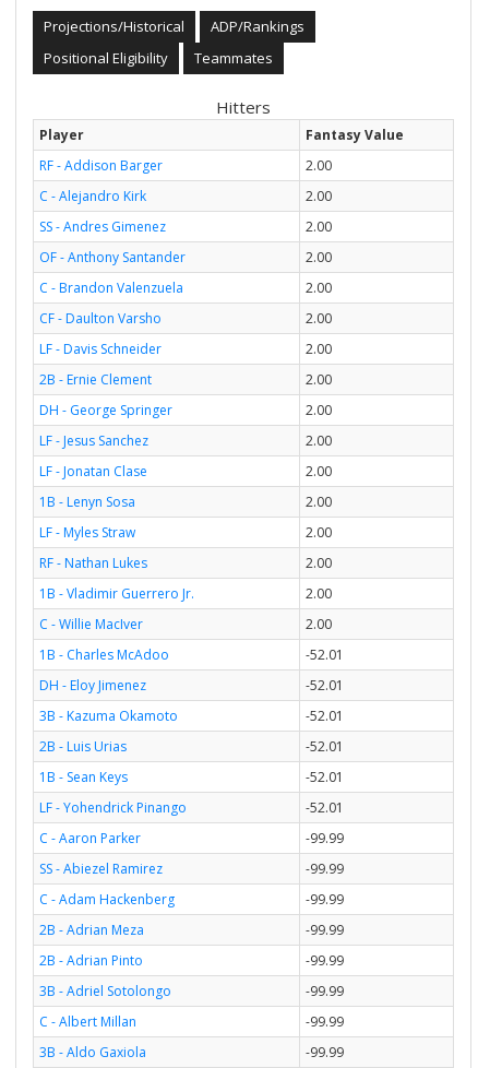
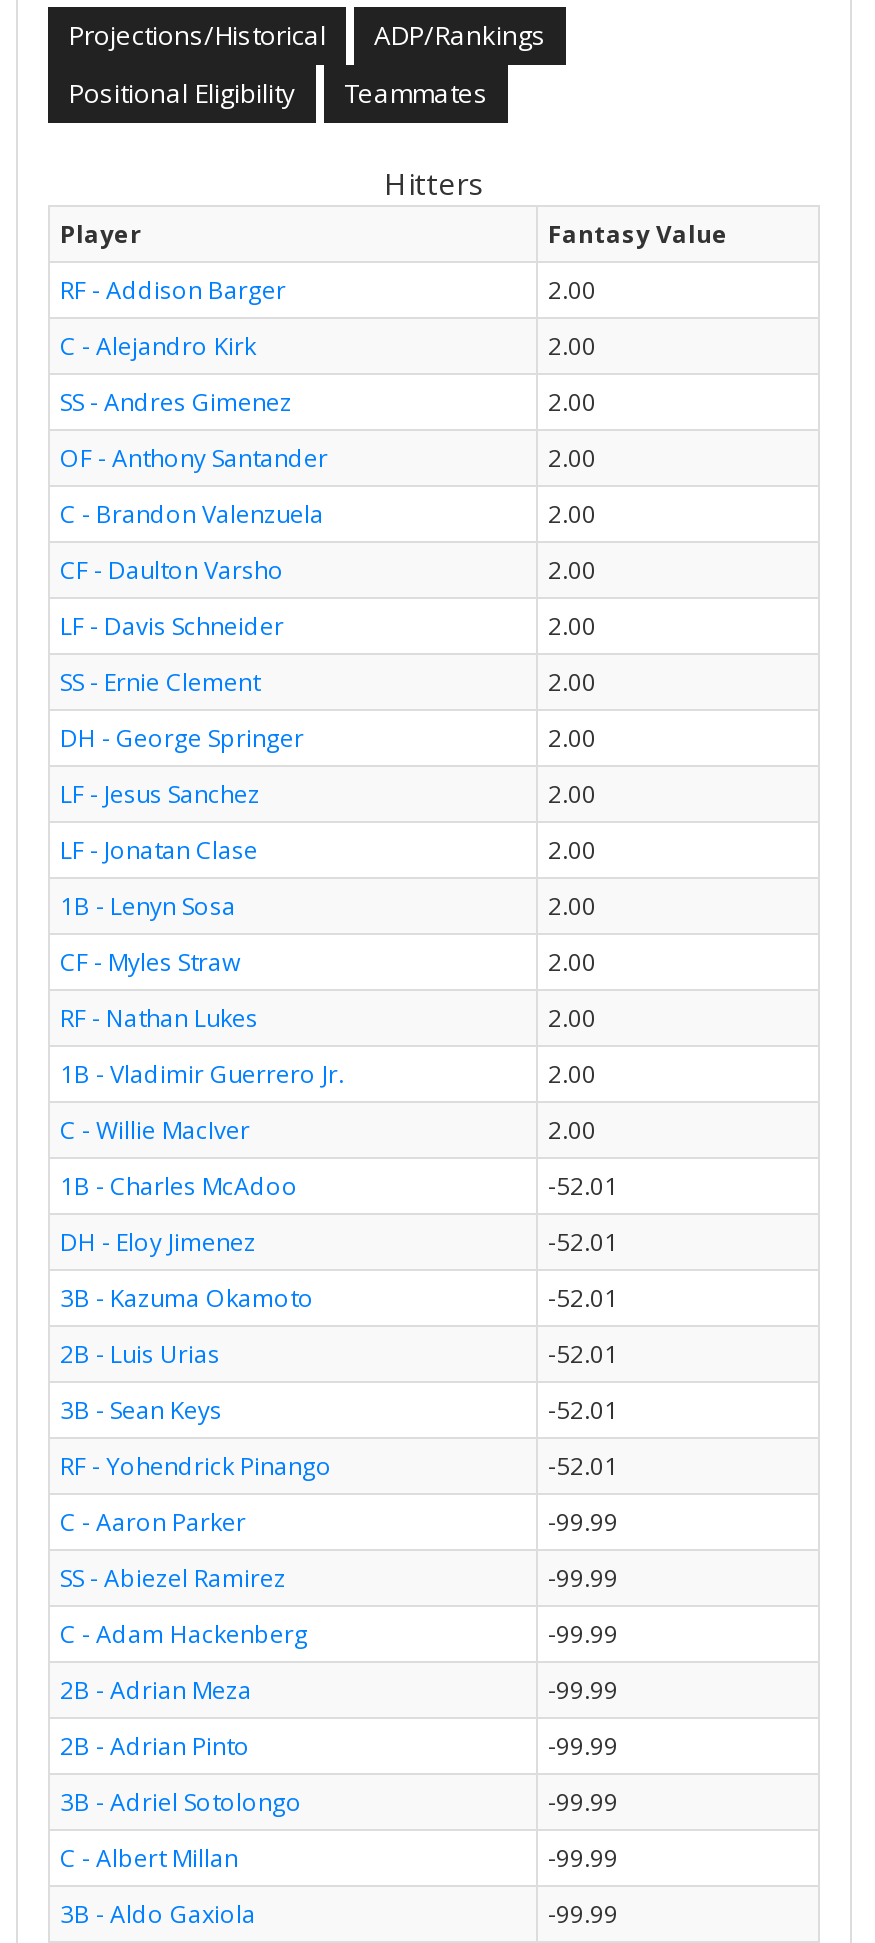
[39,370,152,389] 2B - Ernie Clement -> [60,665,260,699] SS - Ernie Clement
[39,523,135,542] LF - Myles Straw -> [60,945,240,979] CF - Myles Straw
[39,768,128,786] 1B - Sean Keys -> [60,1393,222,1427] 3B - Sean Keys
[39,798,187,817] LF - Yohendrick Pinango -> [60,1449,332,1483] RF - Yohendrick Pinango

